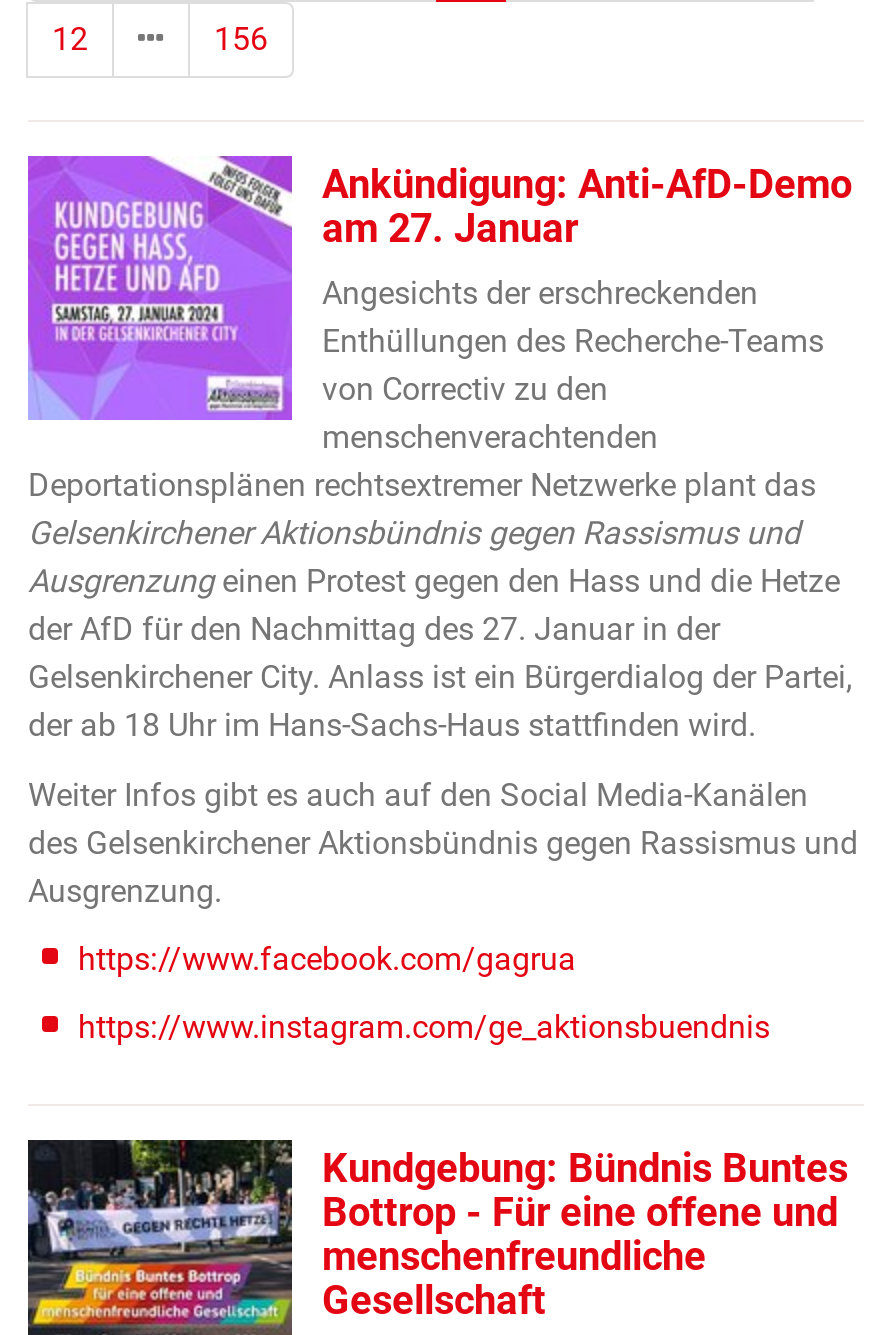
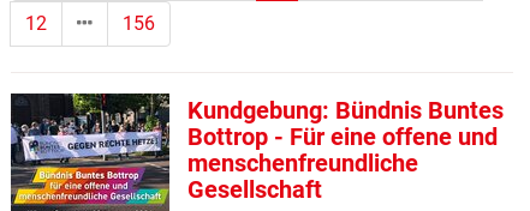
[26,154,858,1046] [image] | Ankündigung: Anti-AfD-Demo | am 27. Januar | Angesichts der erschreckenden | Enthüllungen des Recherche-Teams | von Correctiv zu den | menschenverachtenden | Deportationsplänen rechtsextremer Netzwerke plant das | Gelsenkirchener Aktionsbündnis gegen Rassismus und | Ausgrenzung einen Protest gegen den Hass und die Hetze | der AfD für den Nachmittag des 27. Januar in der | Gelsenkirchener City. Anlass ist ein Bürgerdialog der Partei, | der ab 18 Uhr im Hans-Sachs-Haus stattfinden wird. | Weiter Infos gibt es auch auf den Social Media-Kanälen | des Gelsenkirchener Aktionsbündnis gegen Rassismus und | Ausgrenzung. | https://www.facebook.com/gagrua | https://www.instagram.com/ge_aktionsbuendnis -> none

